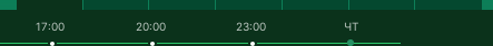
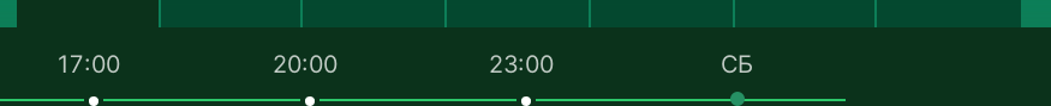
[343,20,358,33] ЧТ -> [721,49,754,77] СБ

